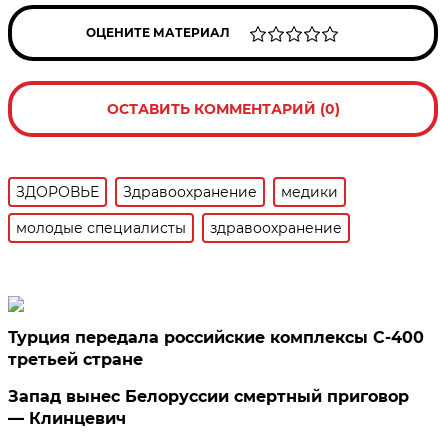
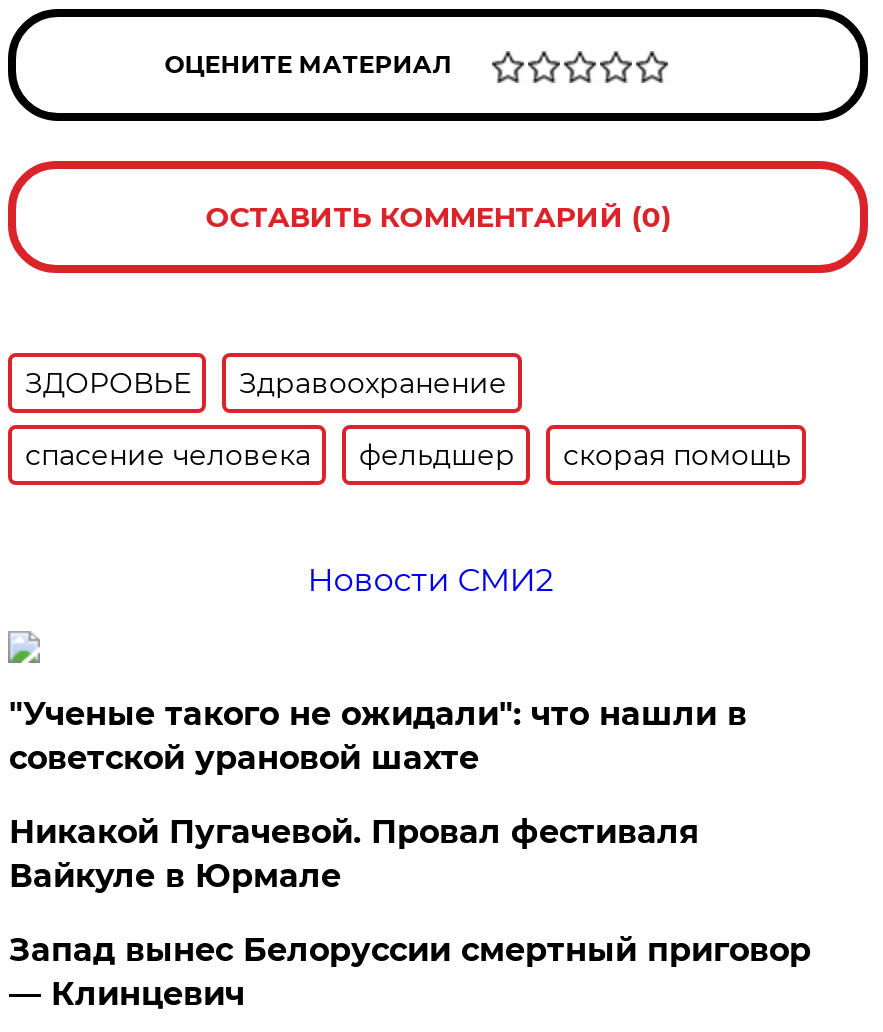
[16,183,342,237] медики | молодые специалисты | здравоохранение -> [25,437,791,599] спасение человека | фельдшер | скорая помощь | Новости СМИ2
[8,328,424,369] Турция передала российские комплексы С-400 | третьей стране -> [9,695,747,895] "Ученые такого не ожидали": что нашли в | советской урановой шахте | Никакой Пугачевой. Провал фестиваля | Вайкуле в Юрмале

